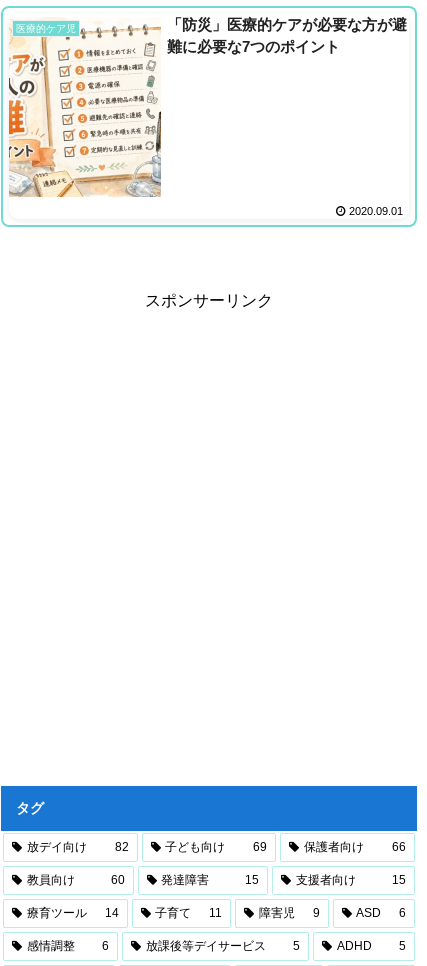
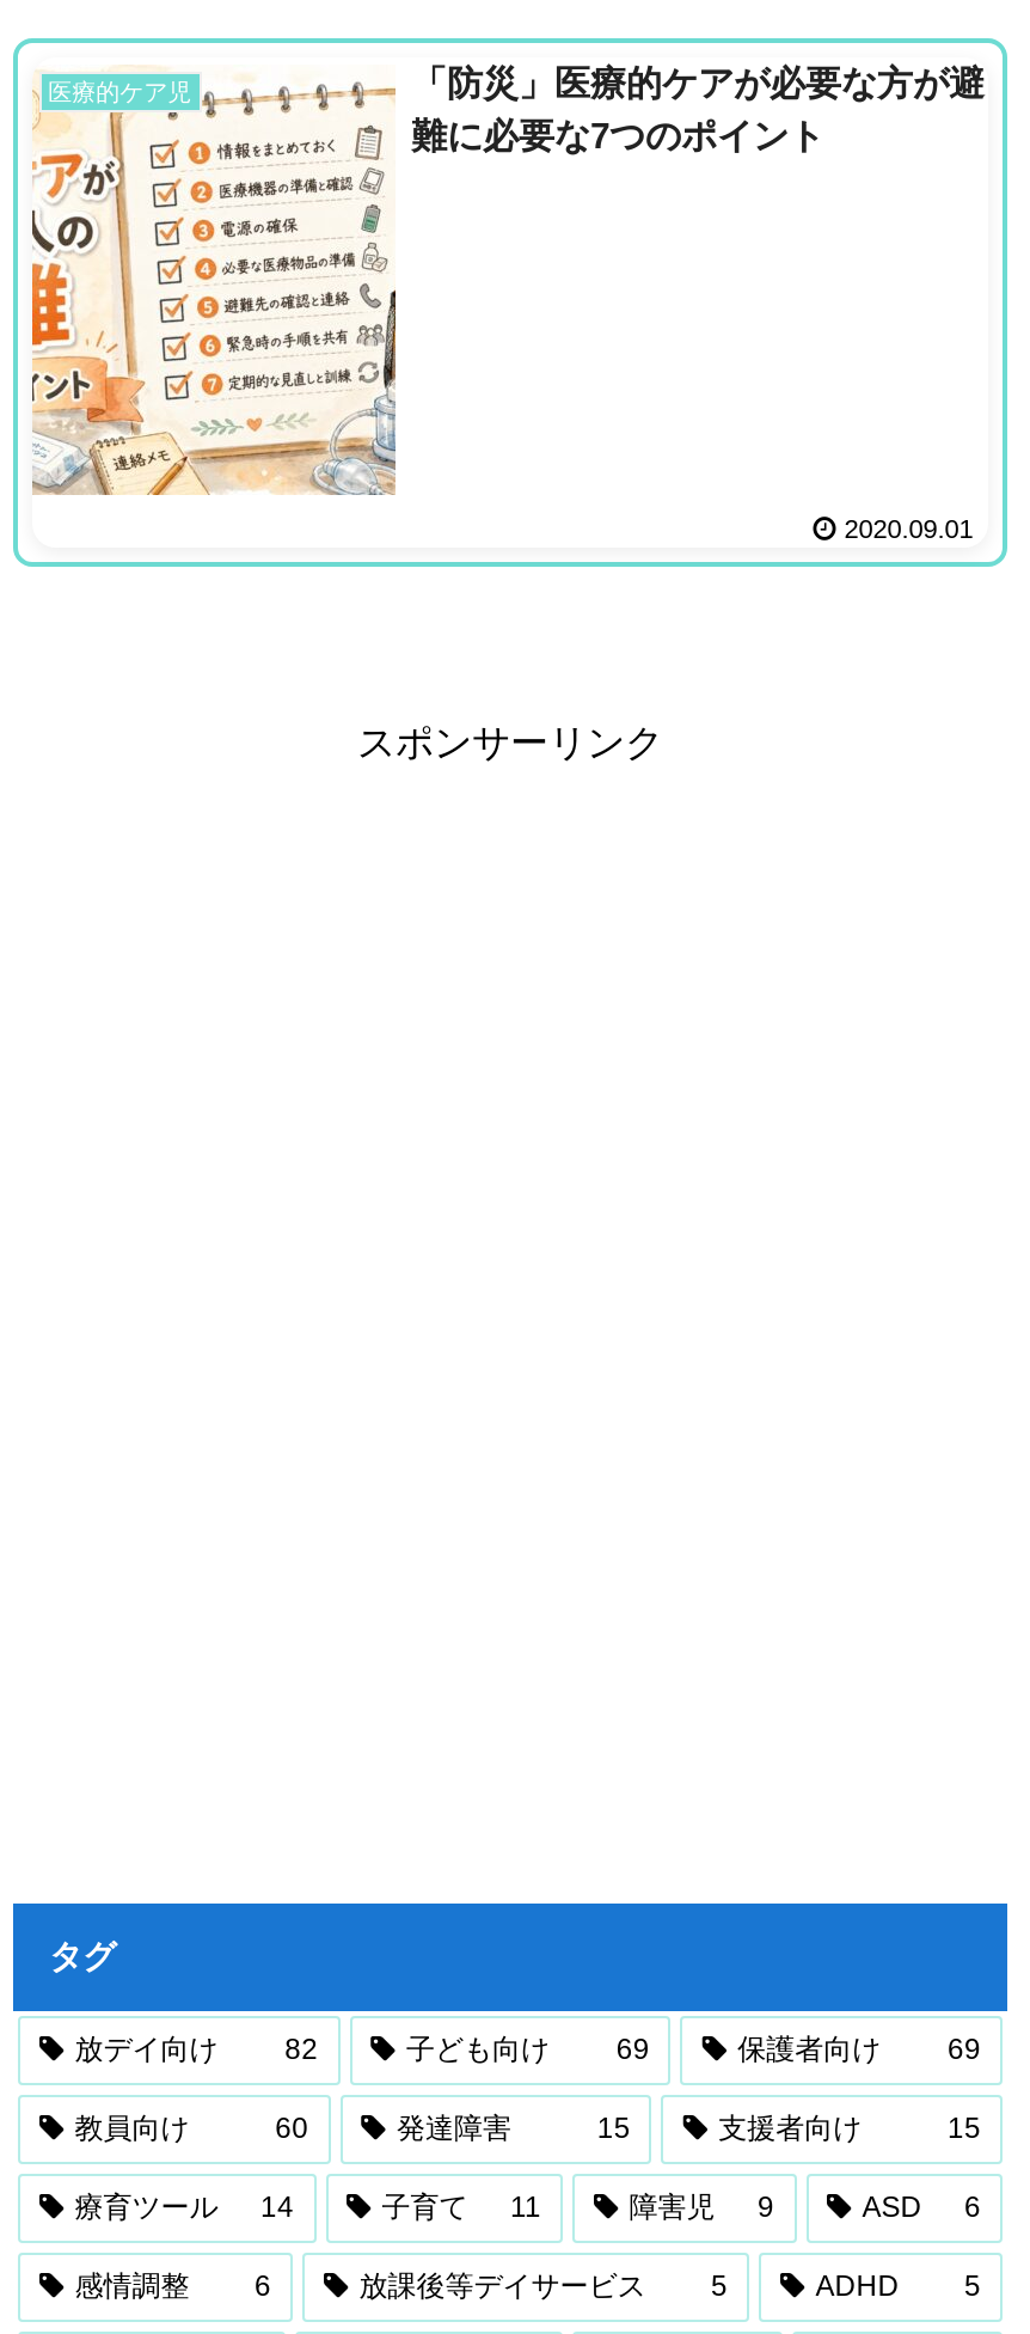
[304,840,406,854] 保護者向け 66 -> [737,2032,981,2066] 保護者向け 69

